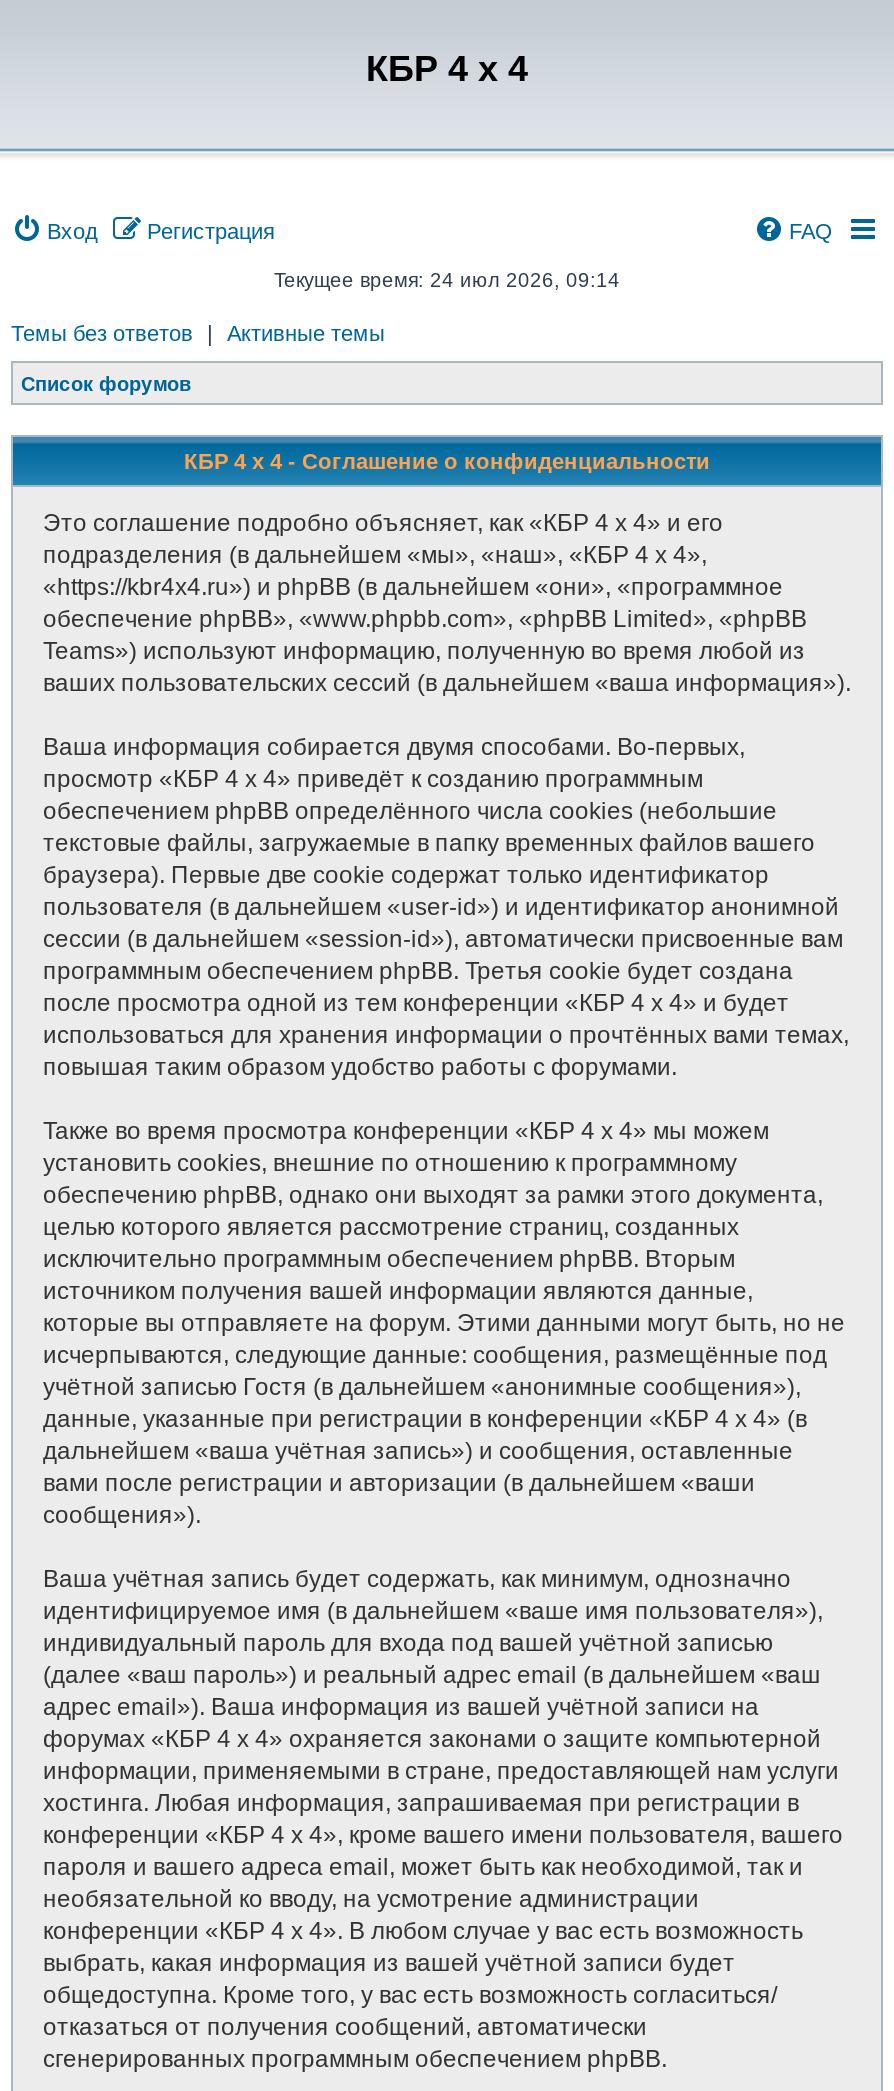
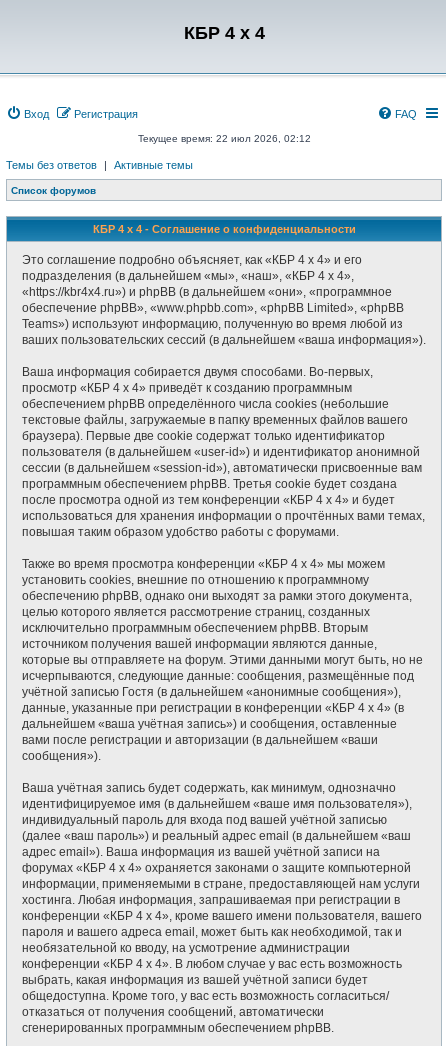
[274,269,620,291] Текущее время: 24 июл 2026, 09:14 -> [137,133,310,144] Текущее время: 22 июл 2026, 02:12

